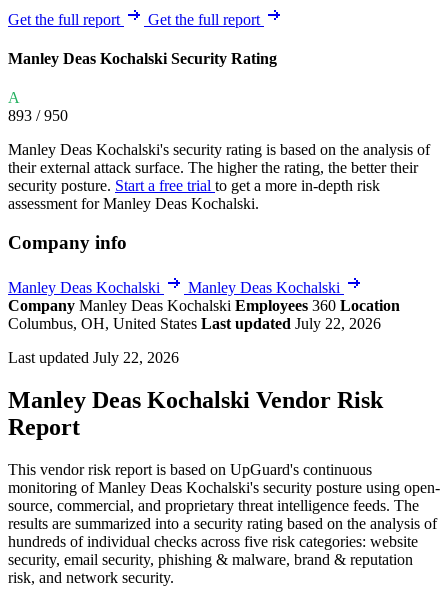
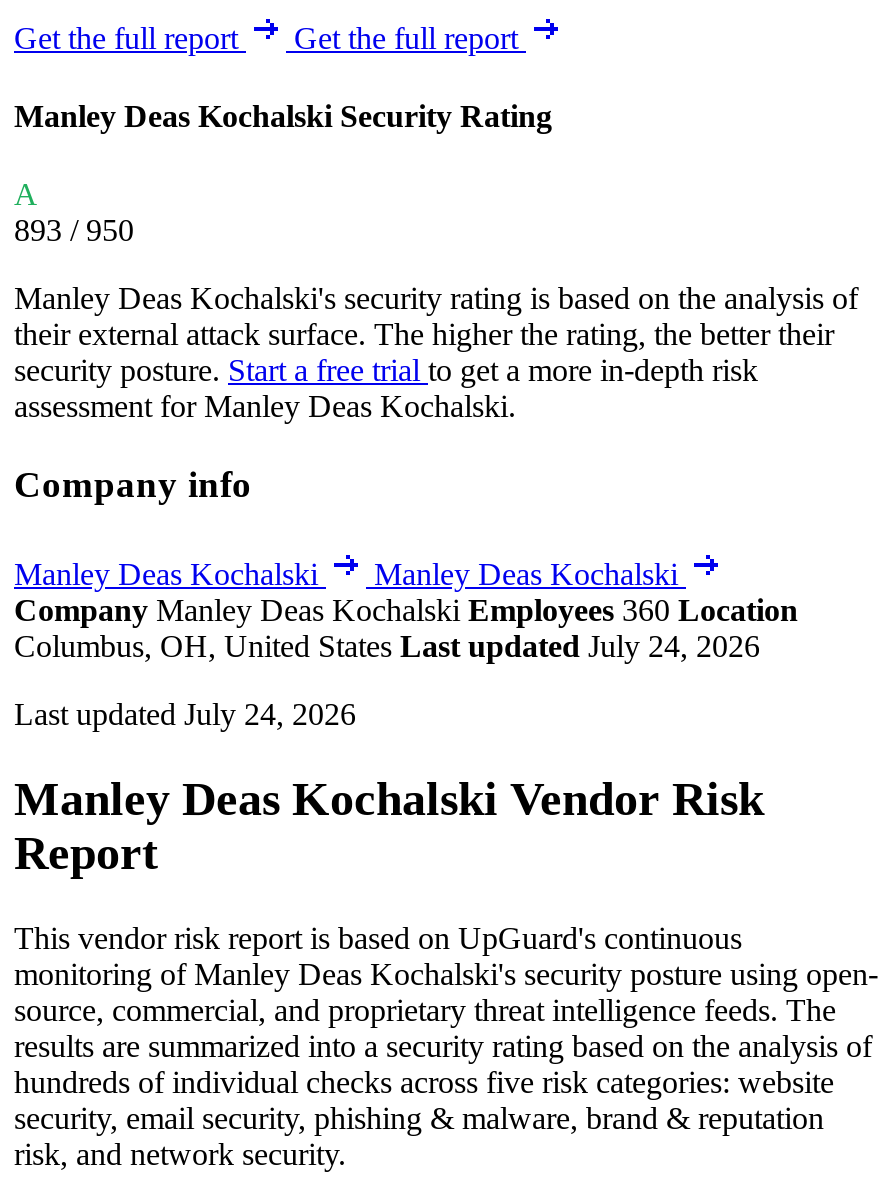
[8,315,381,332] Columbus, OH, United States Last updated July 22, 2026 -> [14,629,760,663] Columbus, OH, United States Last updated July 24, 2026
[8,349,179,366] Last updated July 22, 2026 -> [14,697,356,731] Last updated July 24, 2026

